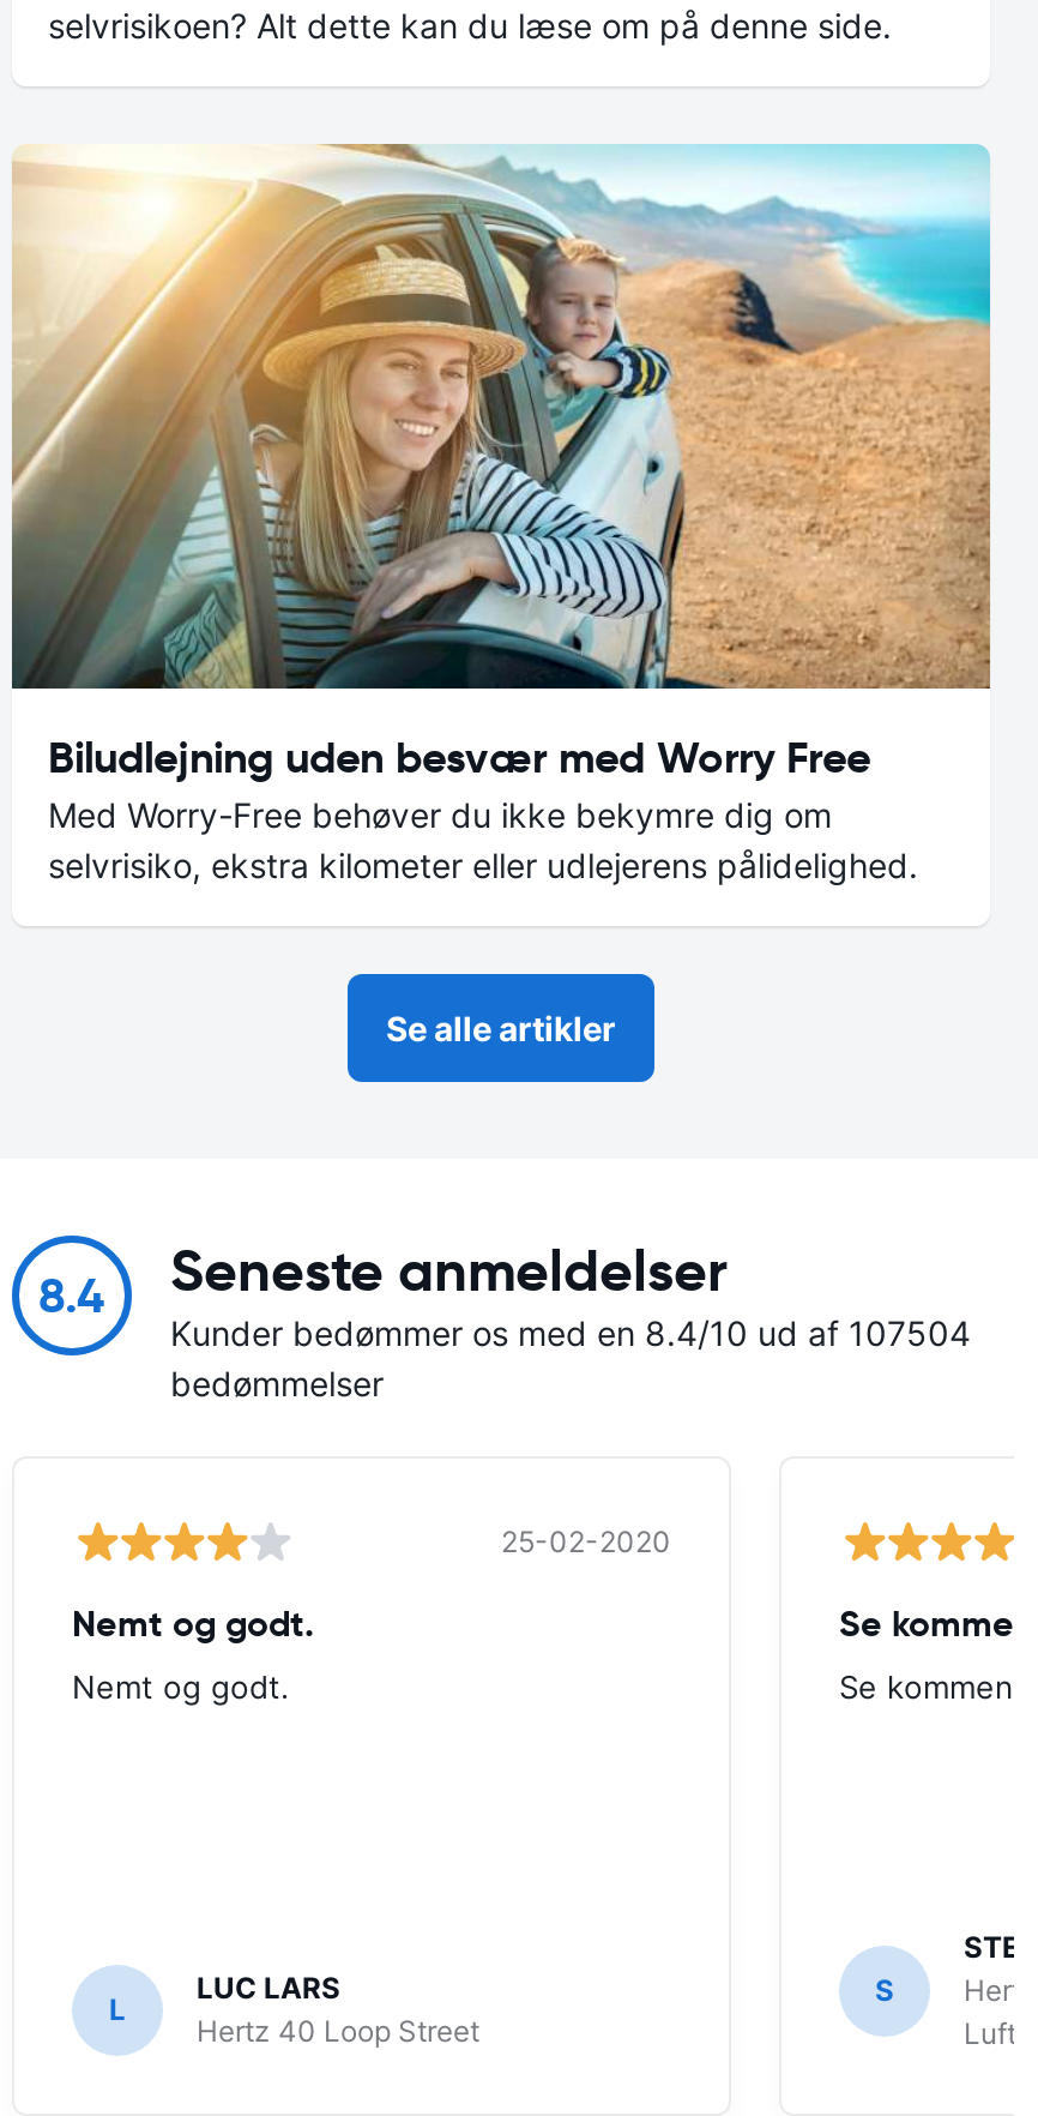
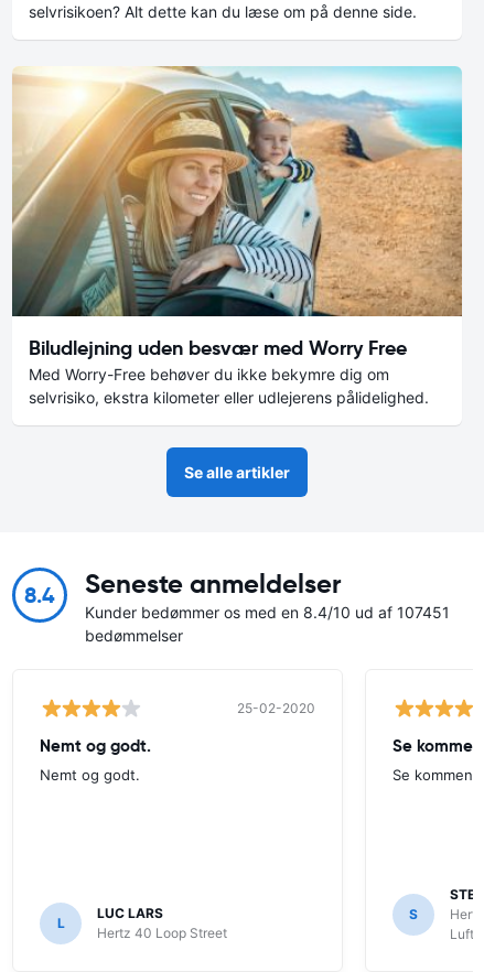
[170,1312,971,1353] Kunder bedømmer os med en 8.4/10 ud af 107504 -> [85,603,450,622] Kunder bedømmer os med en 8.4/10 ud af 107451

